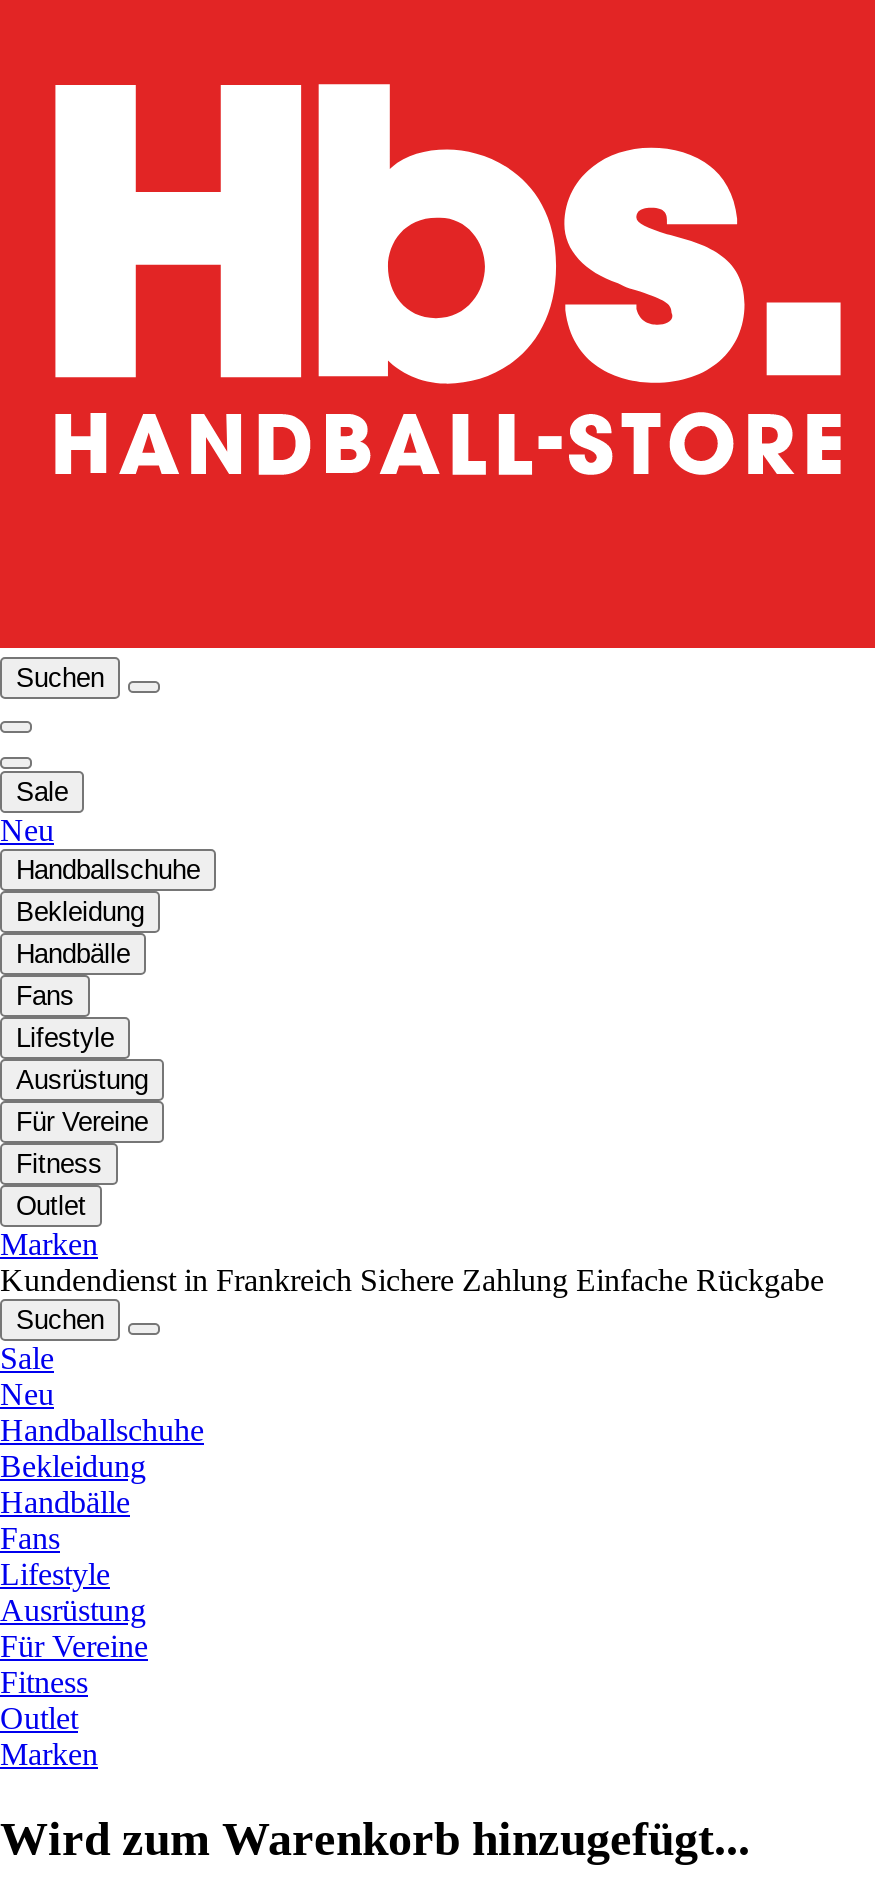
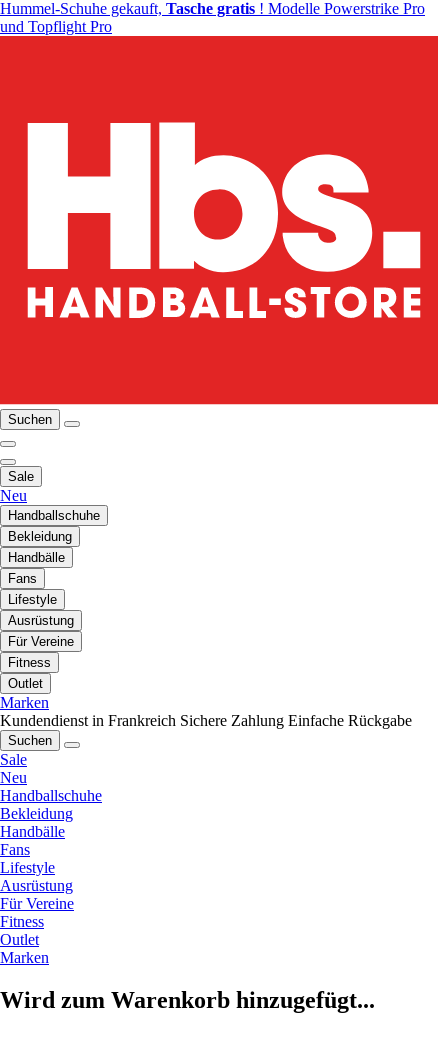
none -> [0,0,425,35] Hummel-Schuhe gekauft, Tasche gratis! Modelle Powerstrike Pro | und Topflight Pro

